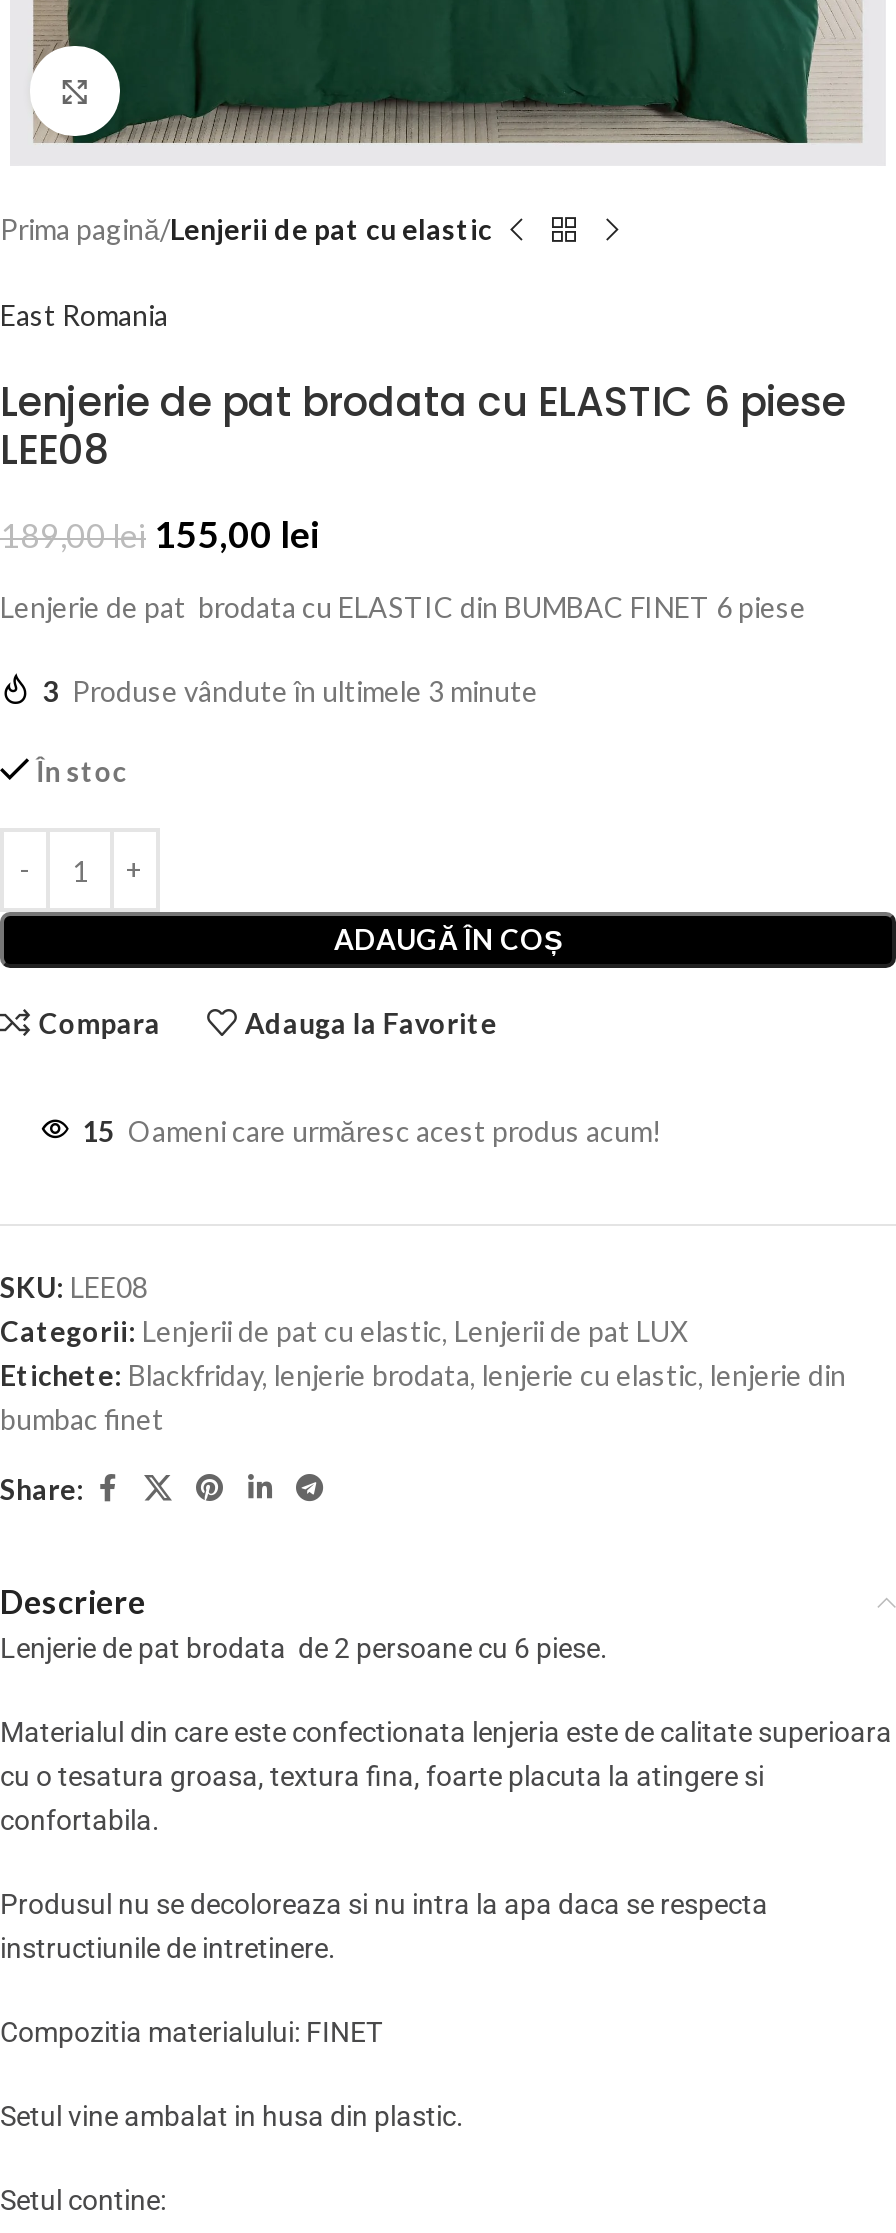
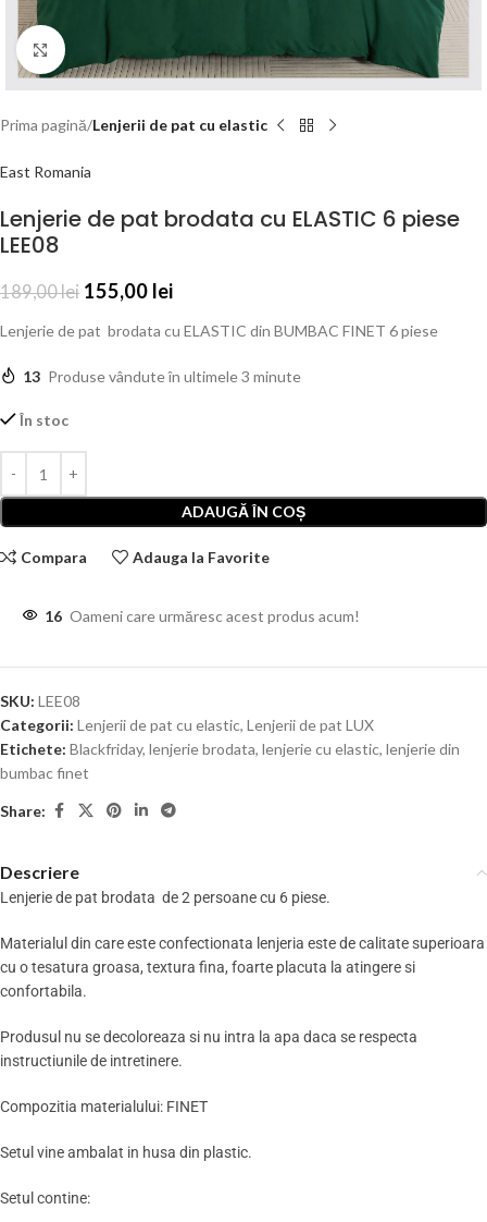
[42,674,538,708] 3 Produse vândute în ultimele 3 minute -> [23,367,301,386] 13 Produse vândute în ultimele 3 minute
[82,1114,662,1148] 15 Oameni care urmăresc acest produs acum! -> [45,607,360,625] 16 Oameni care urmăresc acest produs acum!

